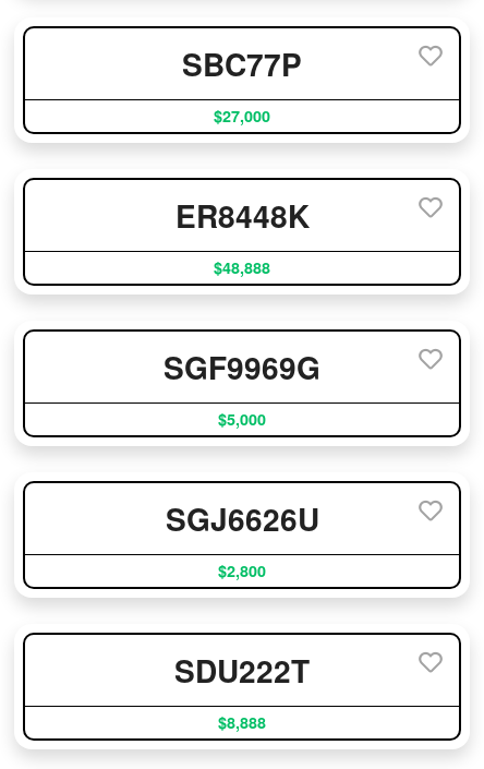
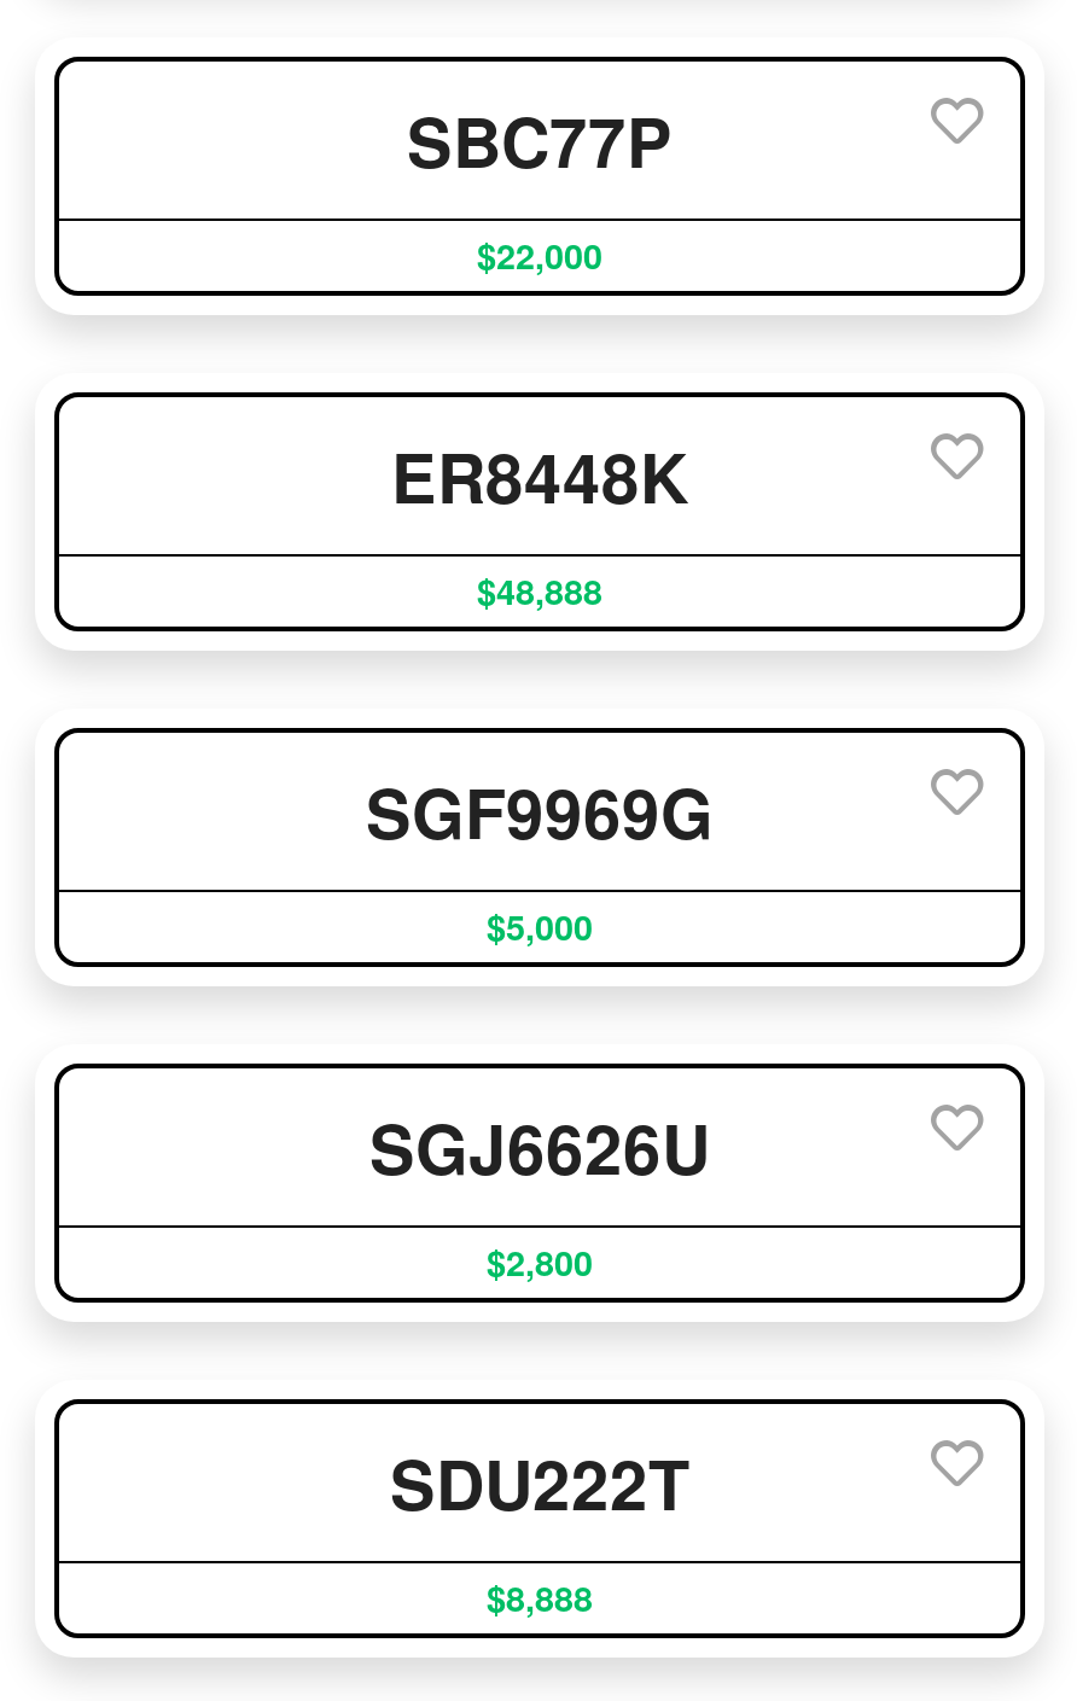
[214,105,270,127] $27,000 -> [477,231,602,279] $22,000

